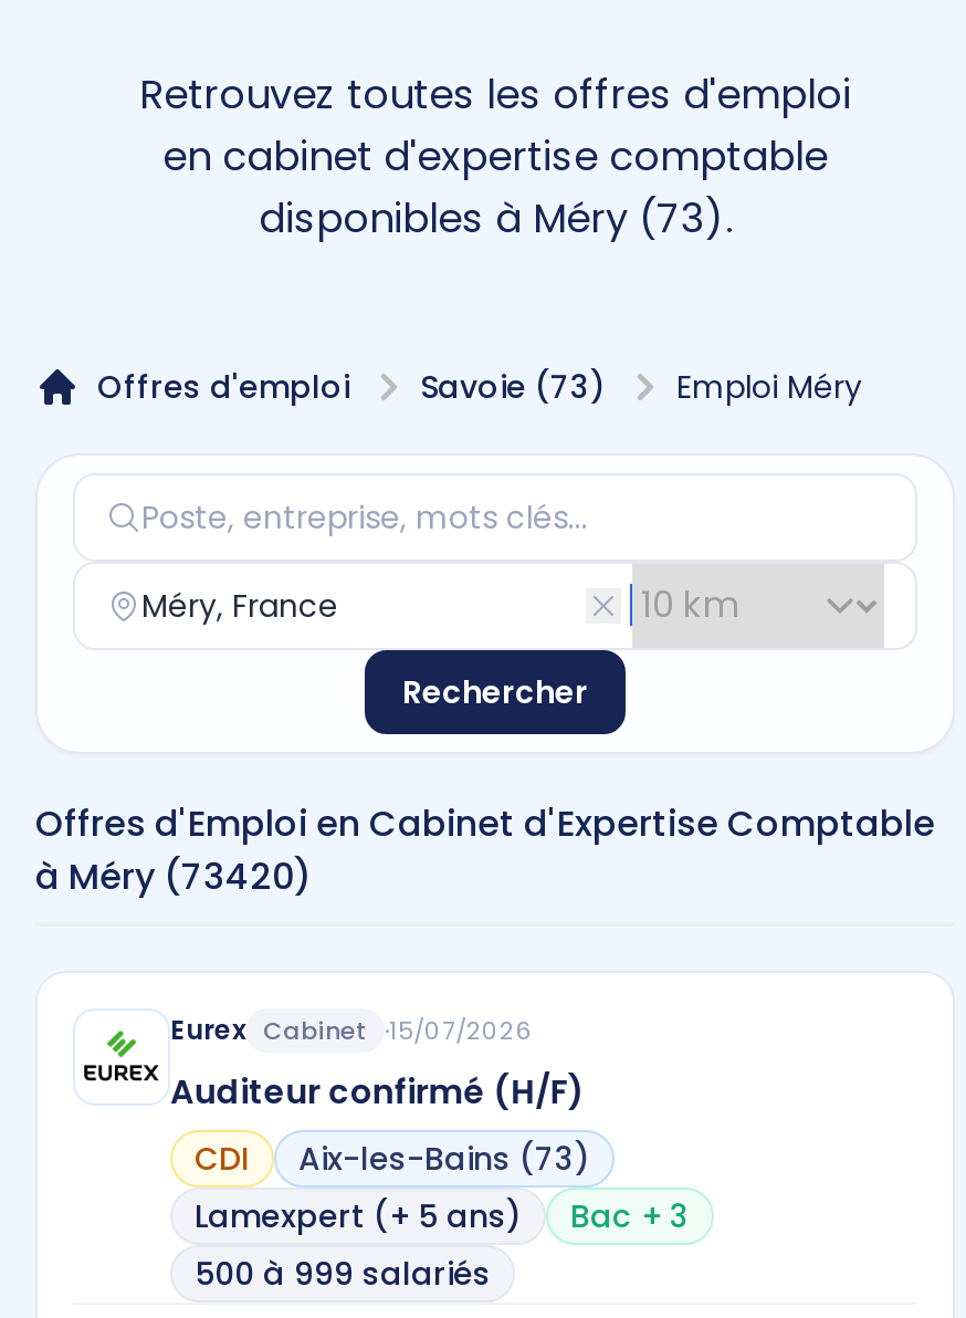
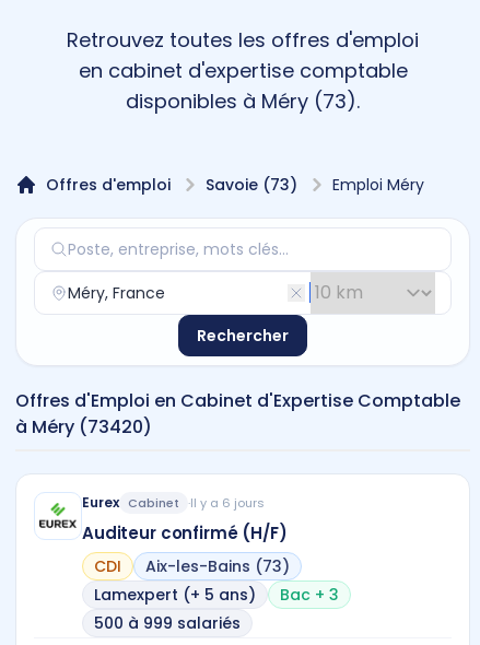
[170,1010,533,1048] Eurex Cabinet 15/07/2026 -> [82,493,265,511] Eurex Cabinet Il y a 6 jours

